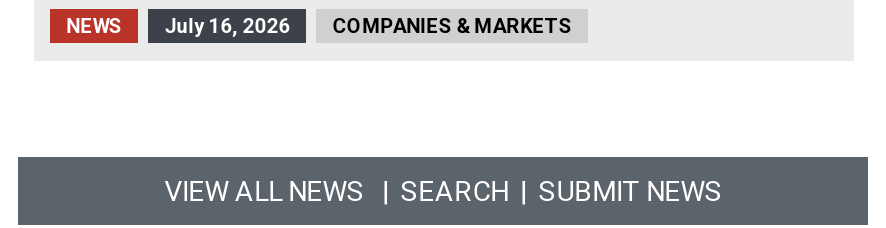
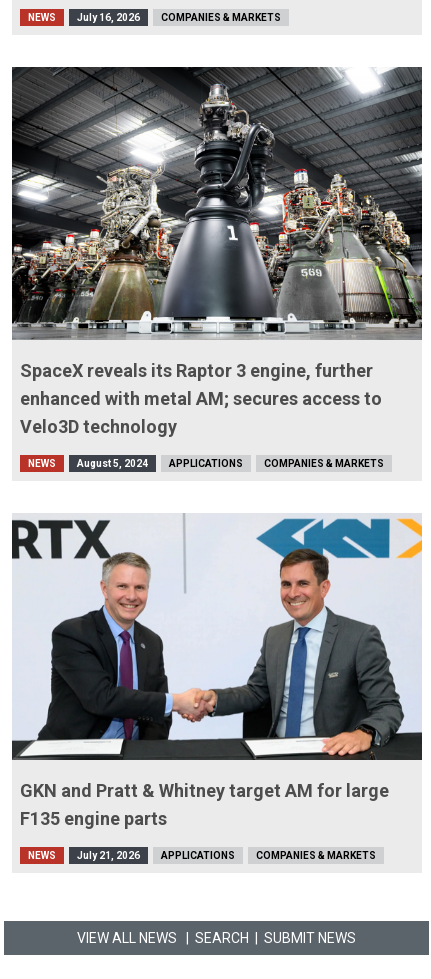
none -> [11,66,423,469] [image] | SpaceX reveals its Raptor 3 engine, further | enhanced with metal AM; secures access to | Velo3D technology | APPLICATIONS | COMPANIES & MARKETS | NEWS | August 5, 2024
none -> [11,514,423,861] [image] | GKN and Pratt & Whitney target AM for large | F135 engine parts | APPLICATIONS | COMPANIES & MARKETS | NEWS | July 21, 2026

